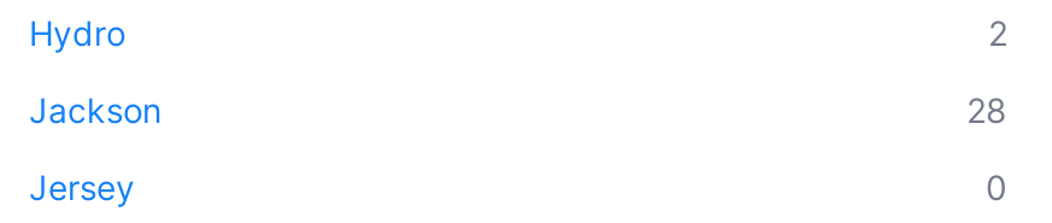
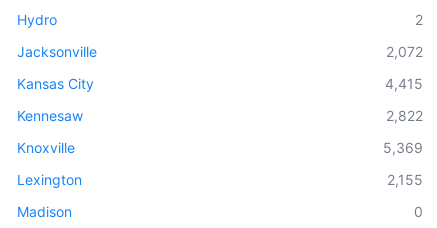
[29,88,1007,206] Jackson | 28 | Jersey -> [17,43,423,220] Jacksonville | 2,072 | Kansas City | 4,415 | Kennesaw | 2,822 | Knoxville | 5,369 | Lexington | 2,155 | Madison

